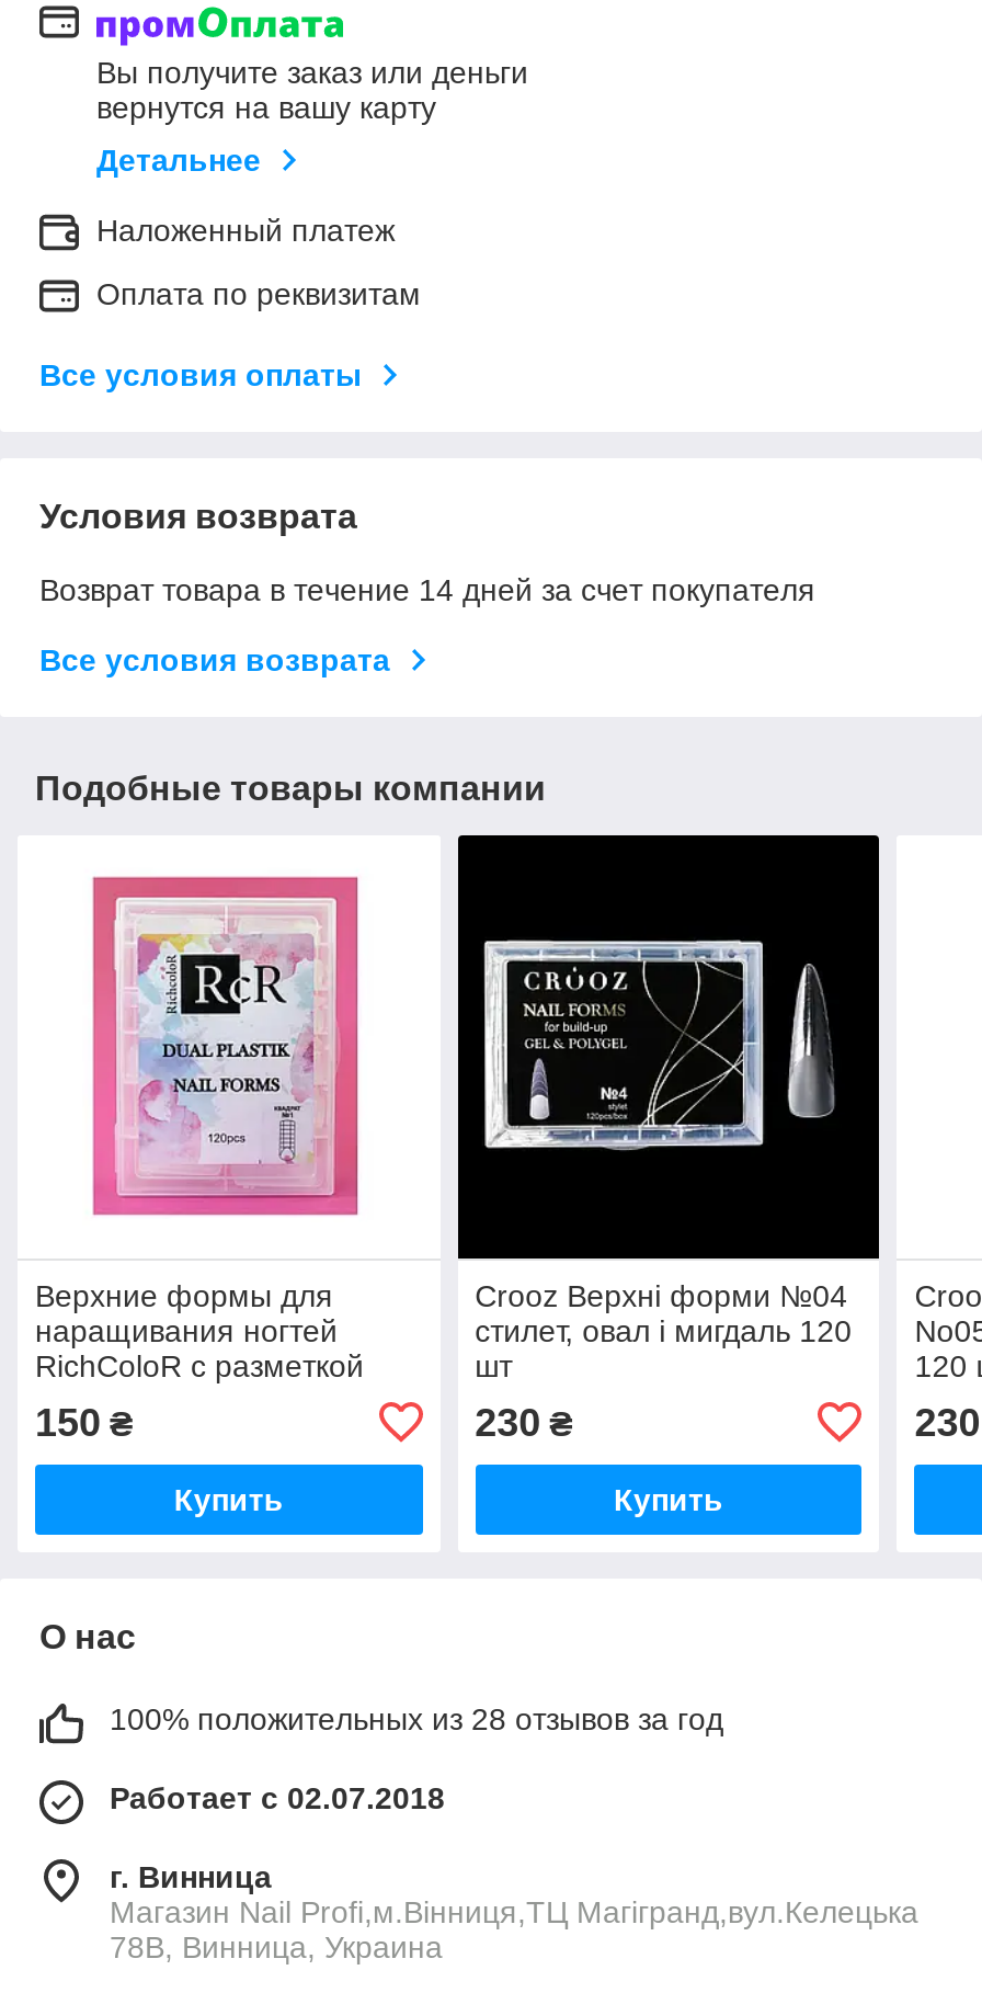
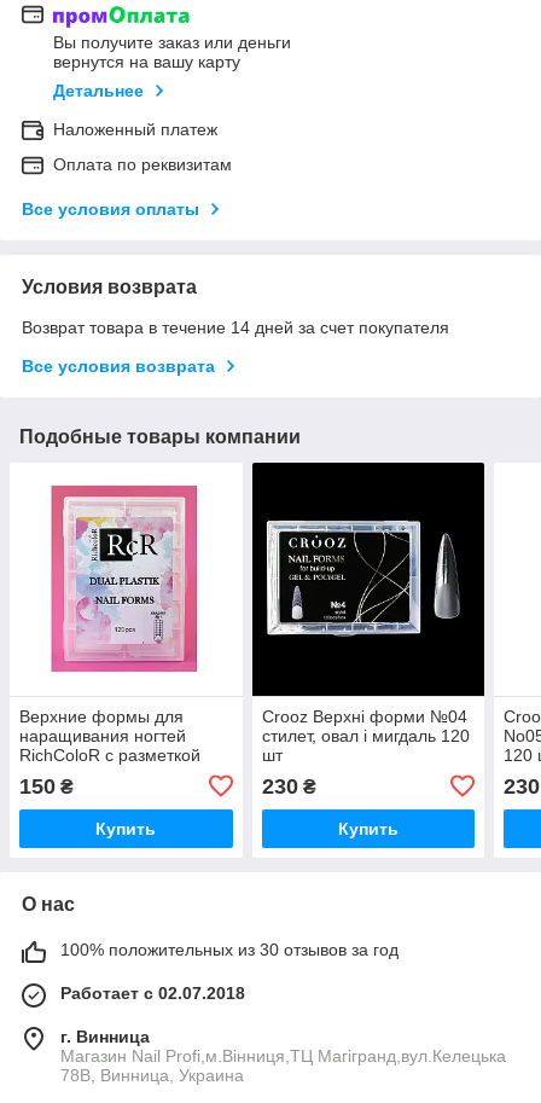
[110,1701,723,1736] 100% положительных из 28 отзывов за год -> [60,940,399,959] 100% положительных из 30 отзывов за год

